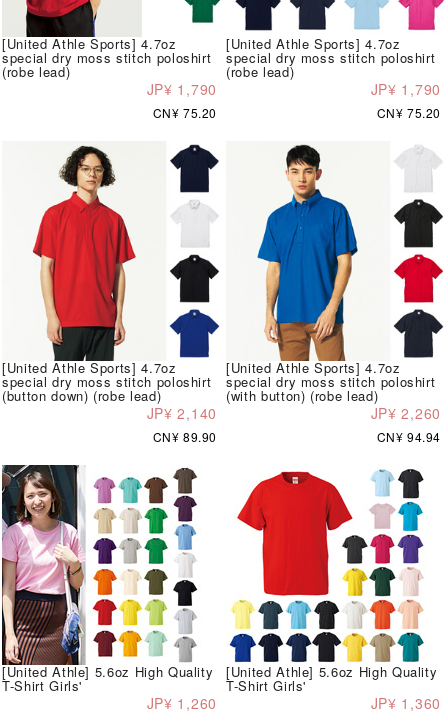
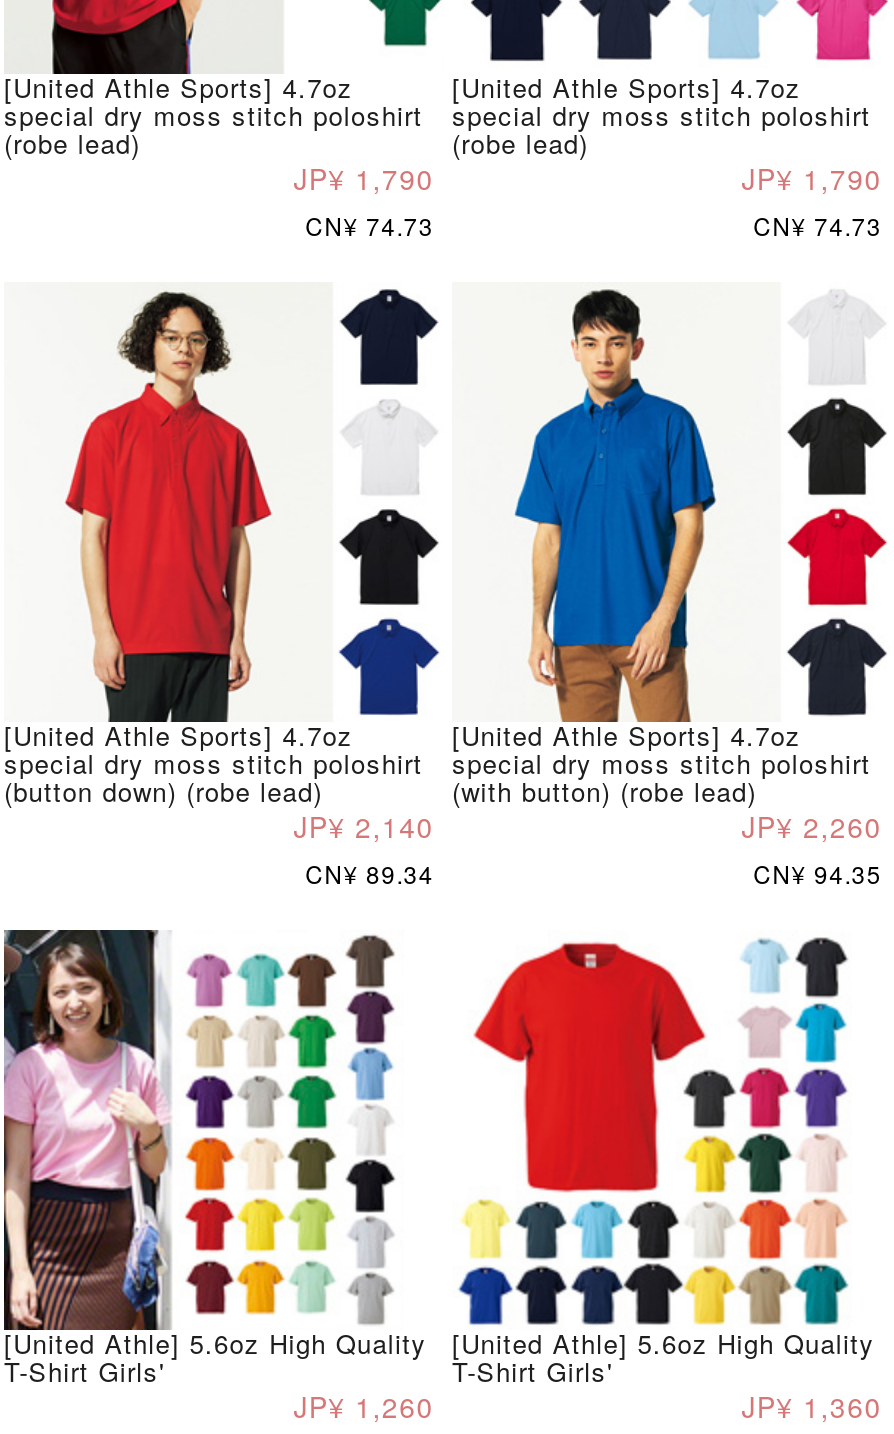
[153,104,217,121] CN¥ 75.20 -> [305,209,434,243] CN¥ 74.73
[377,104,441,121] CN¥ 75.20 -> [753,209,882,243] CN¥ 74.73
[153,428,217,445] CN¥ 89.90 -> [305,857,434,891] CN¥ 89.34
[377,428,441,445] CN¥ 94.94 -> [753,857,882,891] CN¥ 94.35

